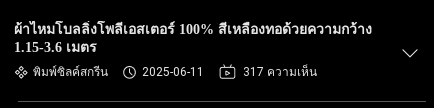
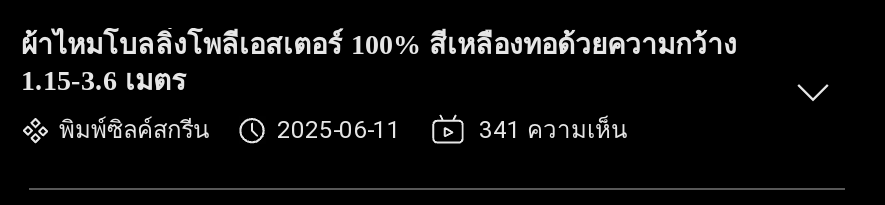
[243,65,317,79] 317 ความเห็น -> [479,116,627,144] 341 ความเห็น

